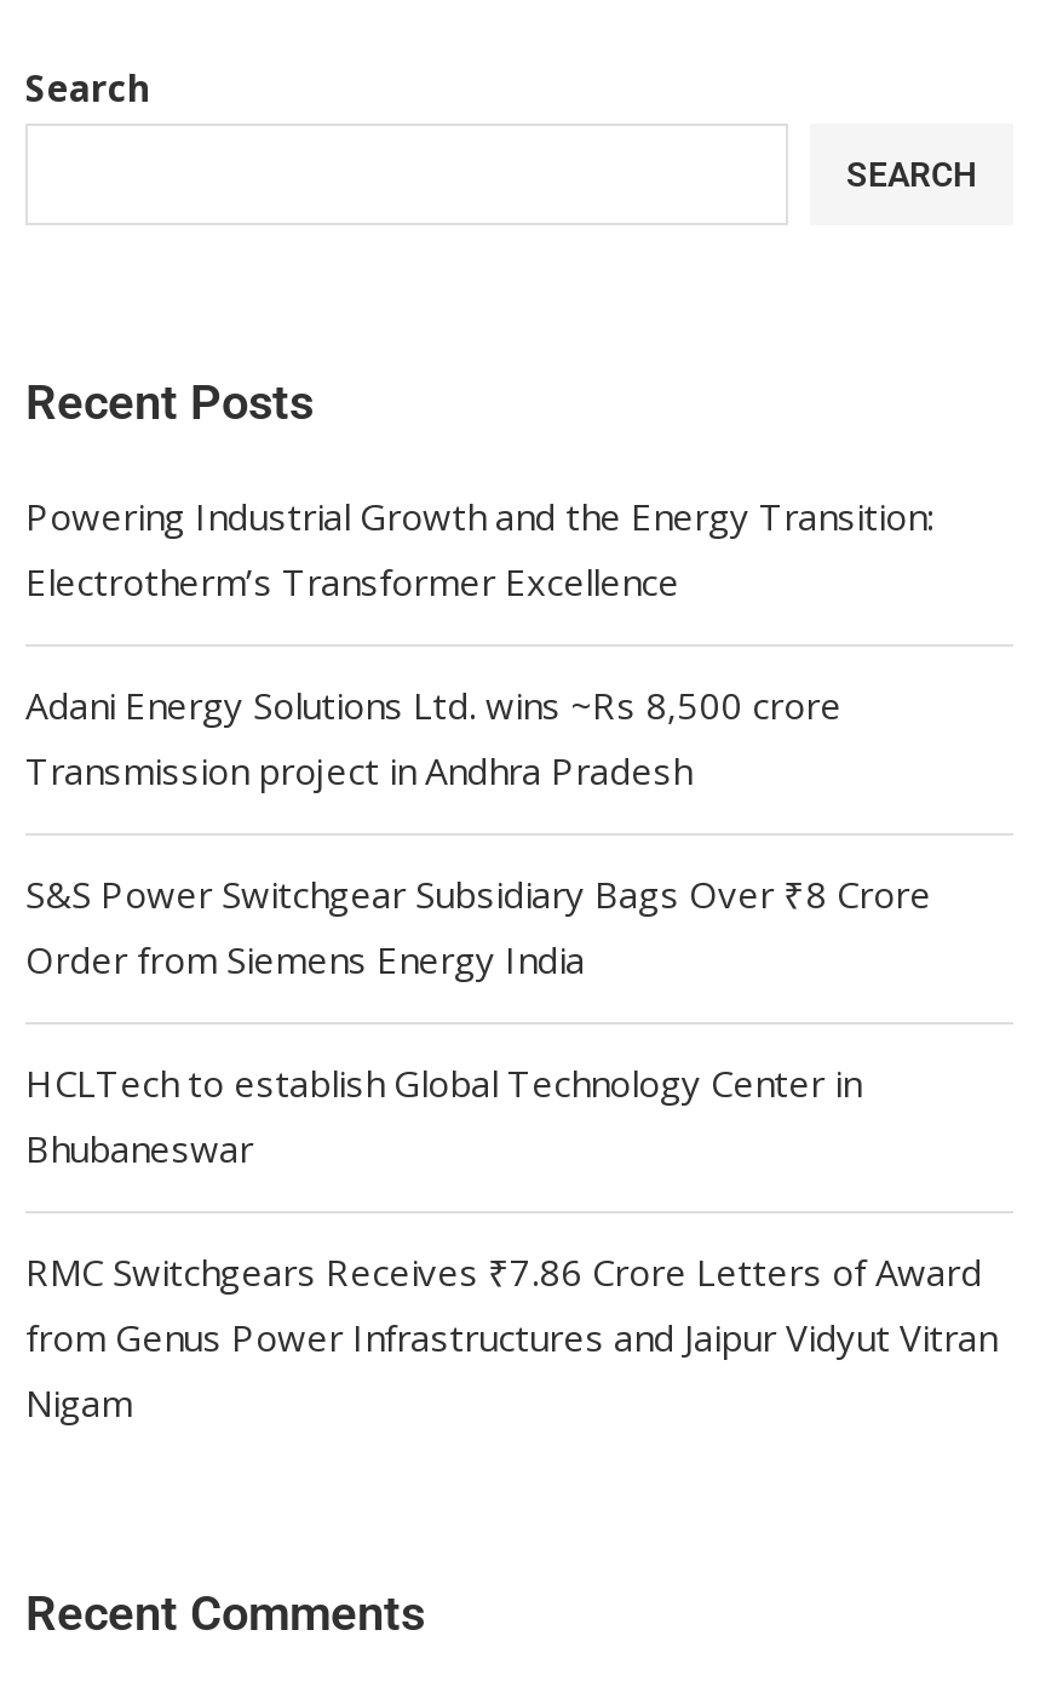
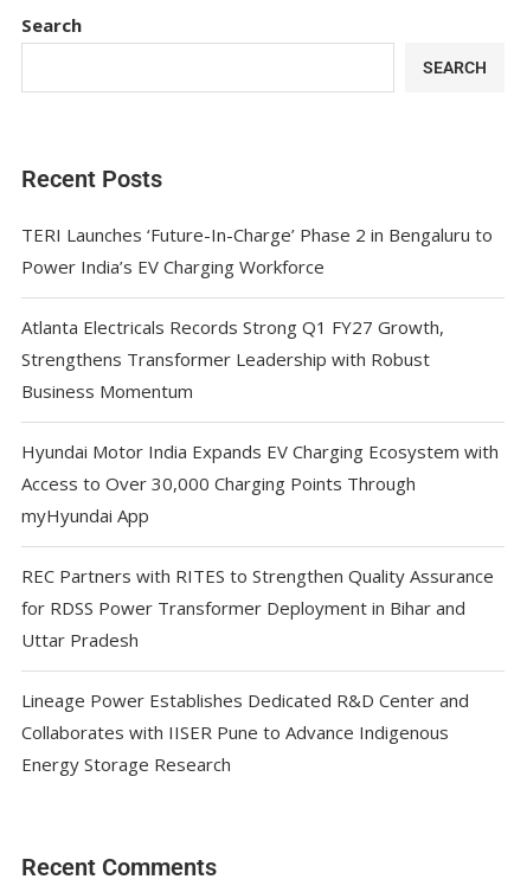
[25,492,933,606] Powering Industrial Growth and the Energy Transition: | Electrotherm’s Transformer Excellence -> [21,223,493,278] TERI Launches ‘Future-In-Charge’ Phase 2 in Bengaluru to | Power India’s EV Charging Workforce
[25,681,841,794] Adani Energy Solutions Ltd. wins ~Rs 8,500 crore | Transmission project in Andhra Pradesh -> [21,315,444,403] Atlanta Electricals Records Strong Q1 FY27 Growth, | Strengthens Transformer Leadership with Robust | Business Momentum
[25,870,931,983] S&S Power Switchgear Subsidiary Bags Over ₹8 Crore | Order from Siemens Energy India -> [21,439,499,527] Hyundai Motor India Expands EV Charging Ecosystem with | Access to Over 30,000 Charging Points Through | myHyundai App
[25,1058,861,1172] HCLTech to establish Global Technology Center in | Bhubaneswar -> [21,564,494,652] REC Partners with RITES to Strengthen Quality Assurance | for RDSS Power Transformer Deployment in Bihar and | Uttar Pradesh
[25,1247,996,1427] RMC Switchgears Receives ₹7.86 Crore Letters of Award | from Genus Power Infrastructures and Jaipur Vidyut Vitran | Nigam -> [21,688,469,776] Lineage Power Establishes Dedicated R&D Center and | Collaborates with IISER Pune to Advance Indigenous | Energy Storage Research

